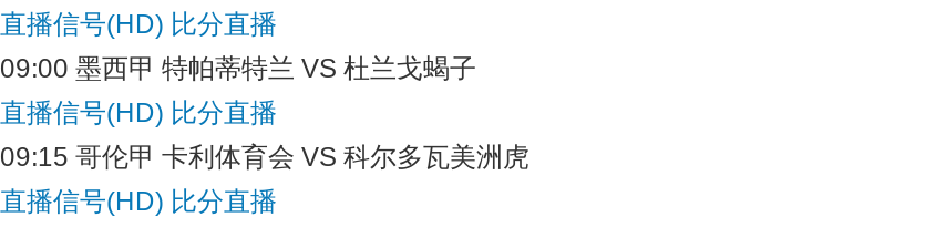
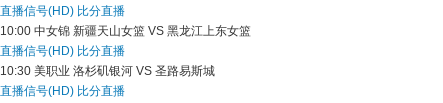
[0,53,476,84] 09:00 墨西甲特帕蒂特兰 VS 杜兰戈蝎子 -> [0,24,251,38] 10:00 中女锦新疆天山女篮 VS 黑龙江上东女篮
[0,142,529,173] 09:15 哥伦甲卡利体育会 VS 科尔多瓦美洲虎 -> [0,64,215,78] 10:30 美职业洛杉矶银河 VS 圣路易斯城

